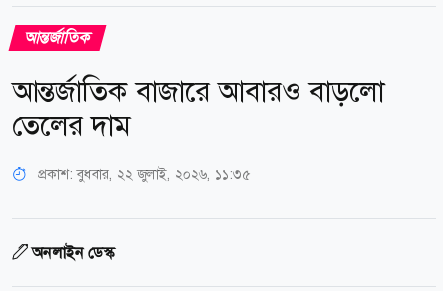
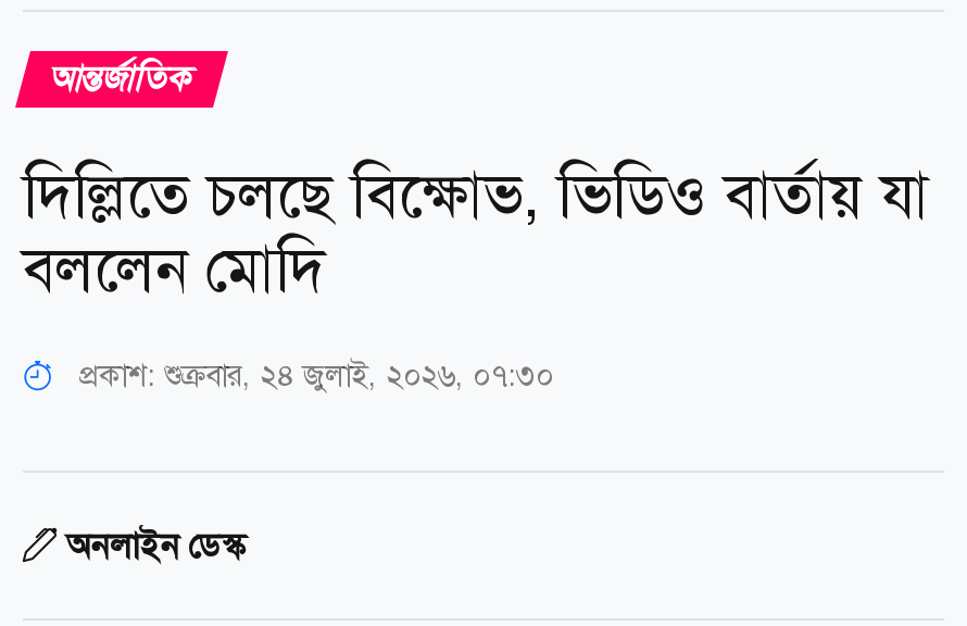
[12,73,384,144] আন্তর্জাতিক বাজারে আবারও বাড়লো | তেলের দাম -> [23,156,929,311] দিল্লিতে চলছে বিক্ষোভ, ভিডিও বার্তায় যা | বললেন মোদি
[34,165,250,183] প্রকাশ: বুধবার, ২২ জুলাই, ২০২৬, ১১:৩৫ -> [71,356,553,396] প্রকাশ: শুক্রবার, ২৪ জুলাই, ২০২৬, ০৭:৩০

